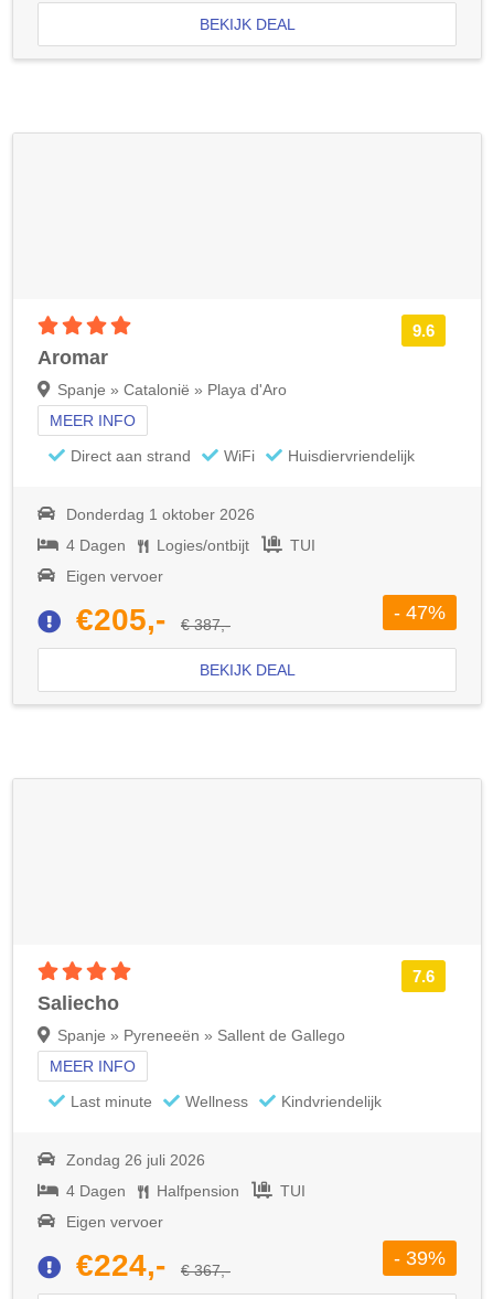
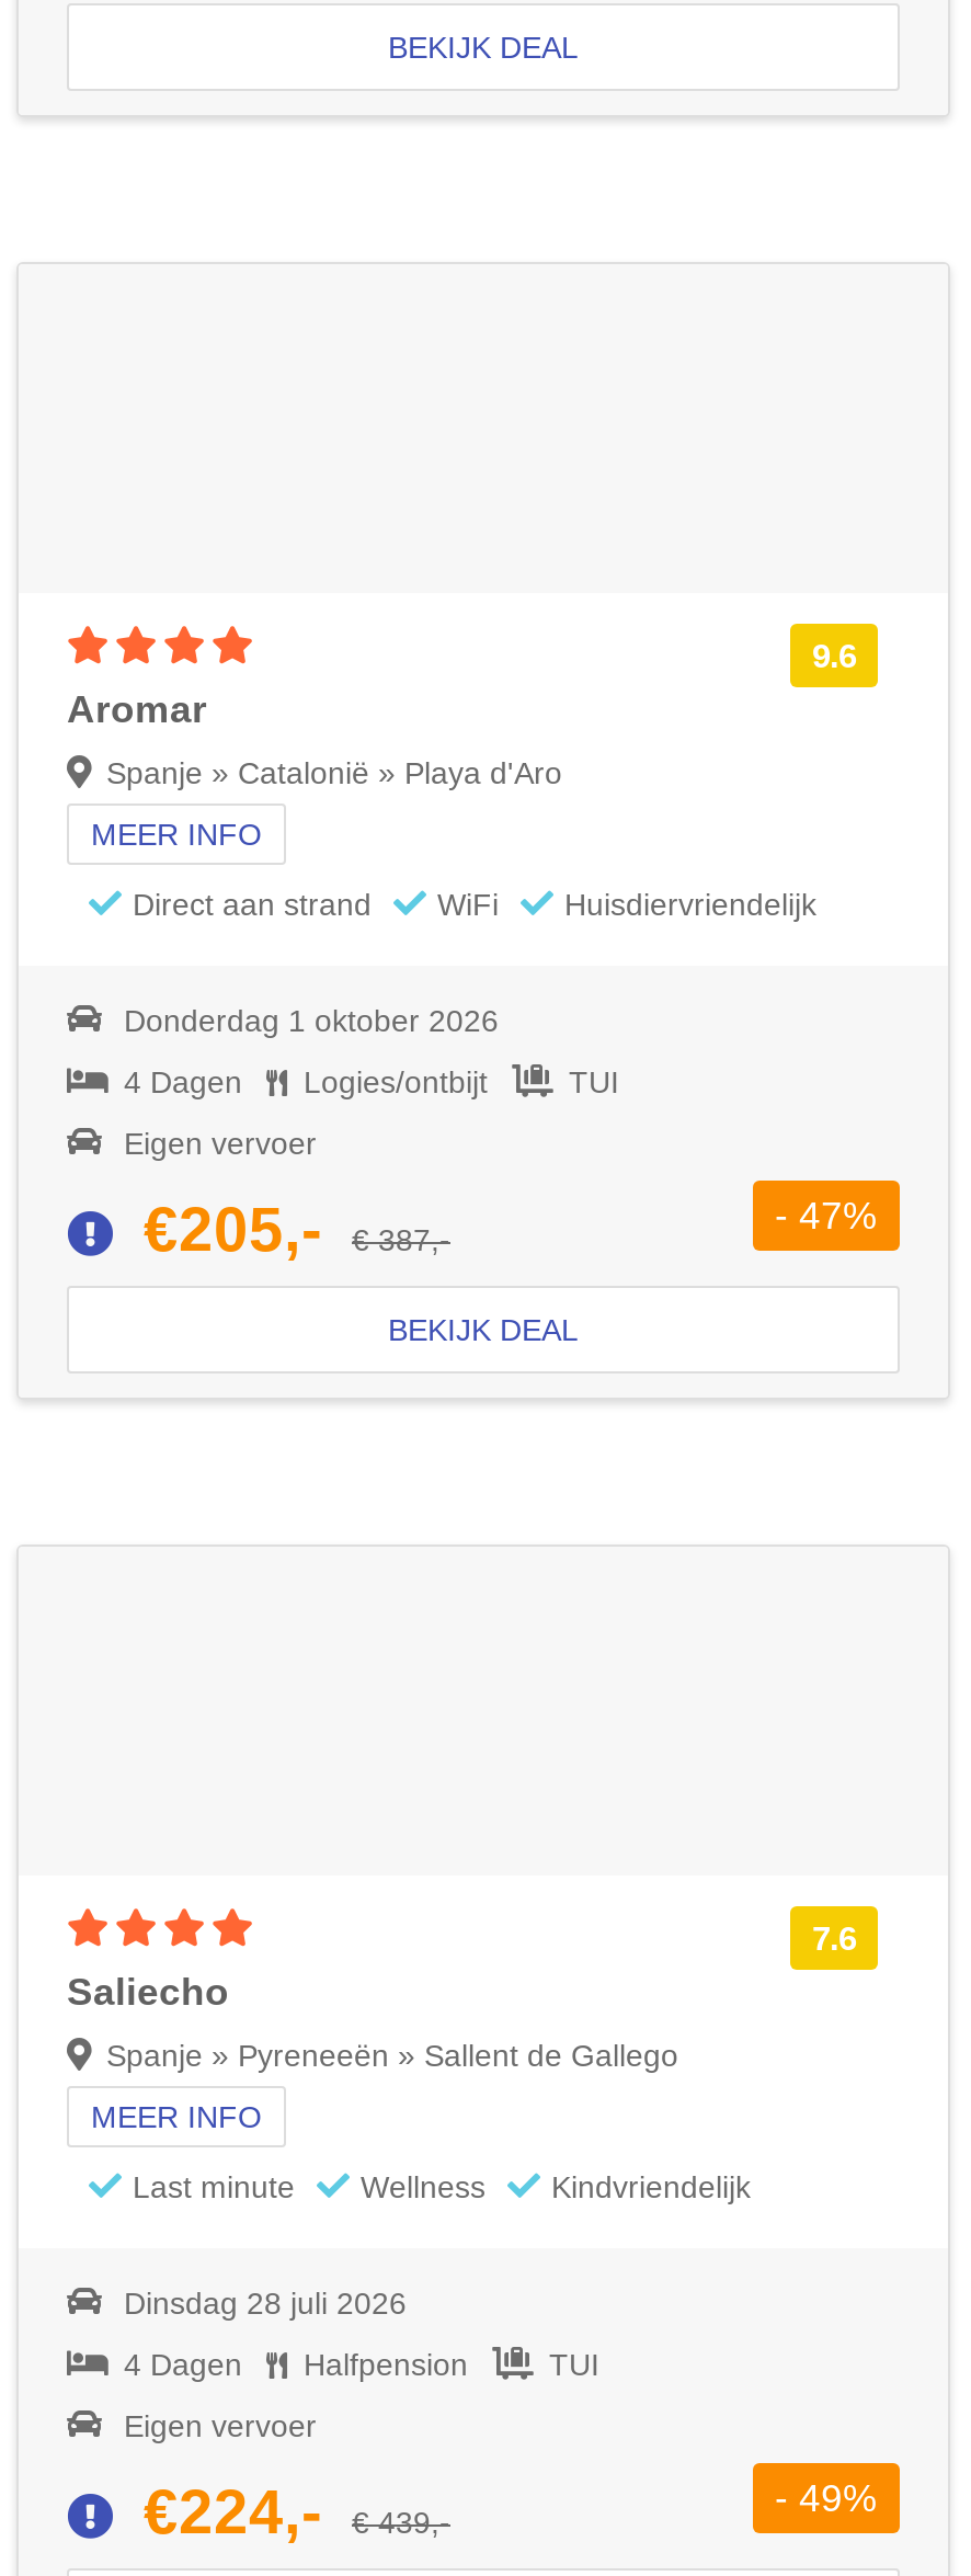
[66,1152,205,1169] Zondag 26 juli 2026 -> [124,2287,407,2322] Dinsdag 28 juli 2026
[76,1249,231,1283] €224,- € 367,- -> [144,2480,450,2547] €224,- € 439,-
[394,1248,446,1270] - 39% -> [775,2477,878,2521] - 49%

